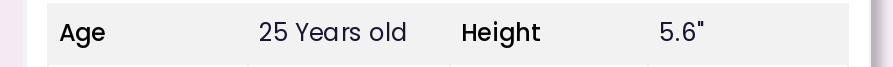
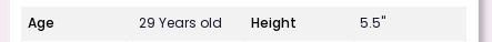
[259,16,543,50] 25 Years old Height -> [139,14,297,33] 29 Years old Height
[659,16,705,50] 5.6" -> [360,14,385,33] 5.5"

